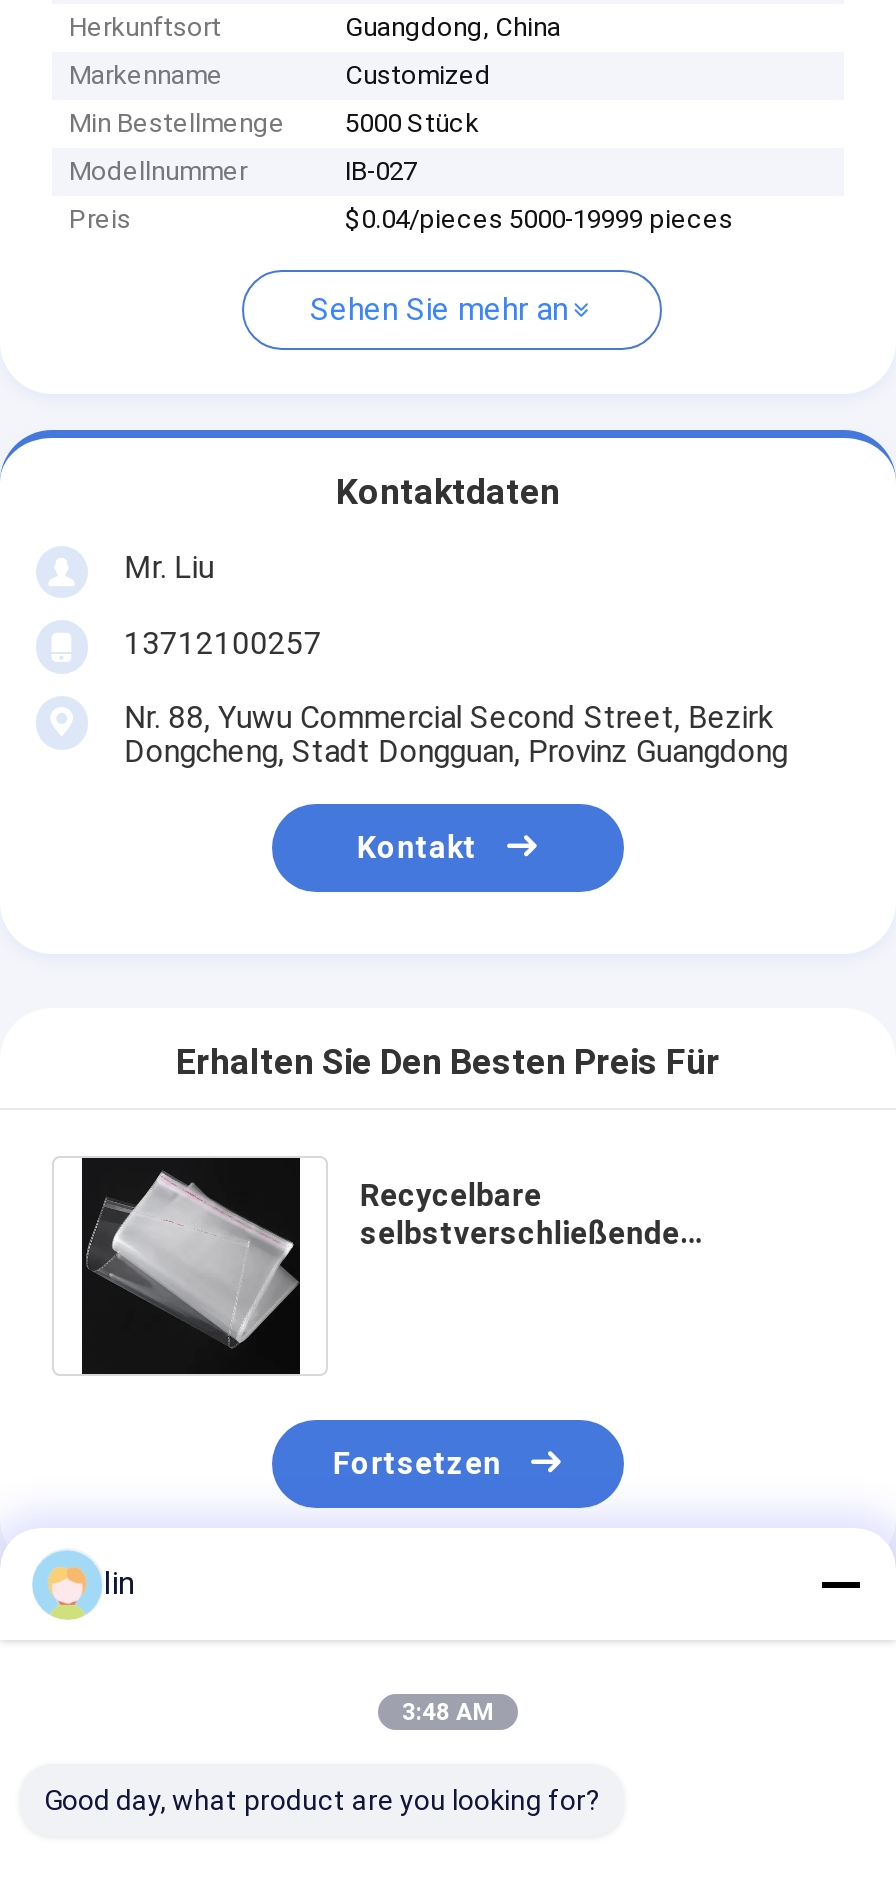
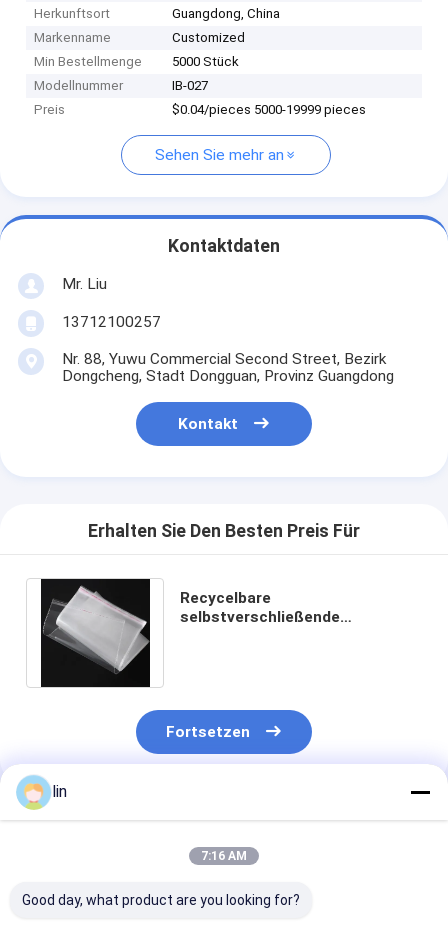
[402,1698,494,1726] 3:48 AM -> [201,849,247,863] 7:16 AM

